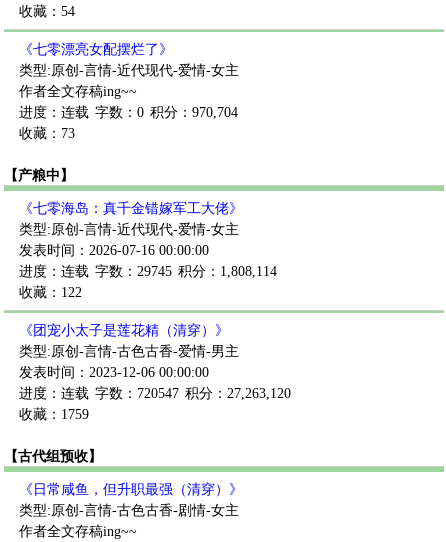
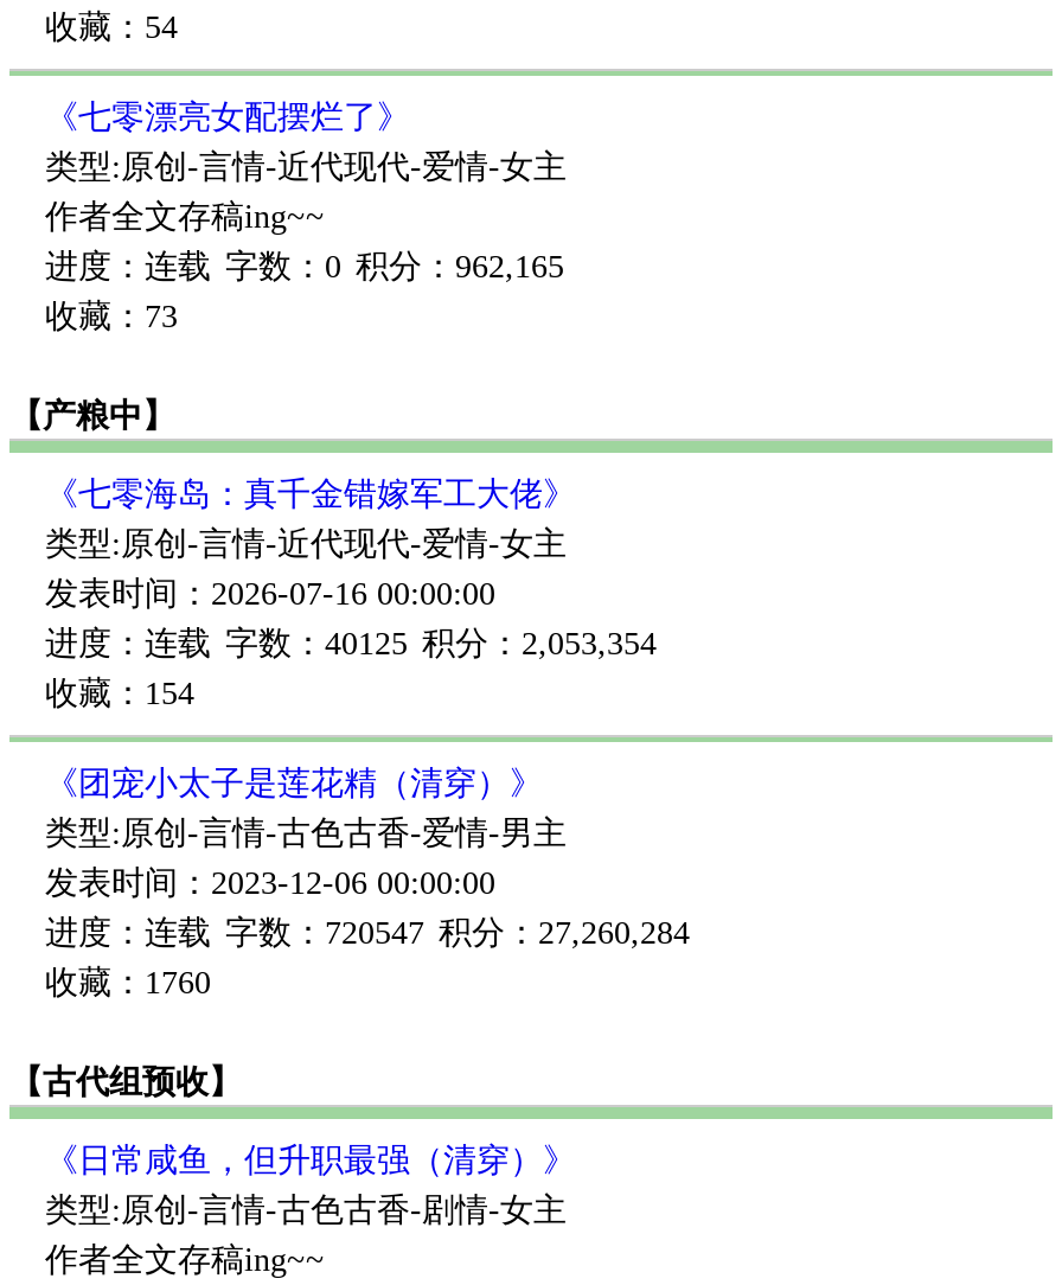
[19,105,238,120] 进度：连载 字数：0 积分：970,704 -> [45,249,564,285] 进度：连载 字数：0 积分：962,165
[19,264,277,279] 进度：连载 字数：29745 积分：1,808,114 -> [45,626,657,661] 进度：连载 字数：40125 积分：2,053,354
[19,285,82,300] 收藏：122 -> [45,676,194,711] 收藏：154
[19,386,291,401] 进度：连载 字数：720547 积分：27,263,120 -> [45,915,690,951] 进度：连载 字数：720547 积分：27,260,284
[19,407,89,422] 收藏：1759 -> [45,965,211,1000] 收藏：1760

